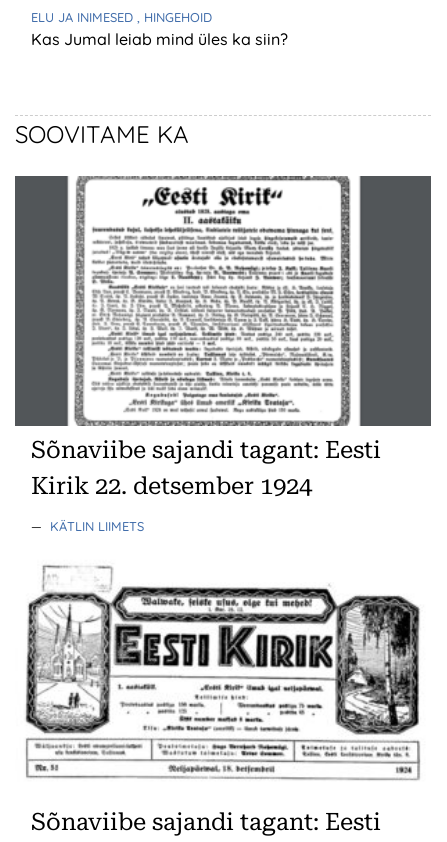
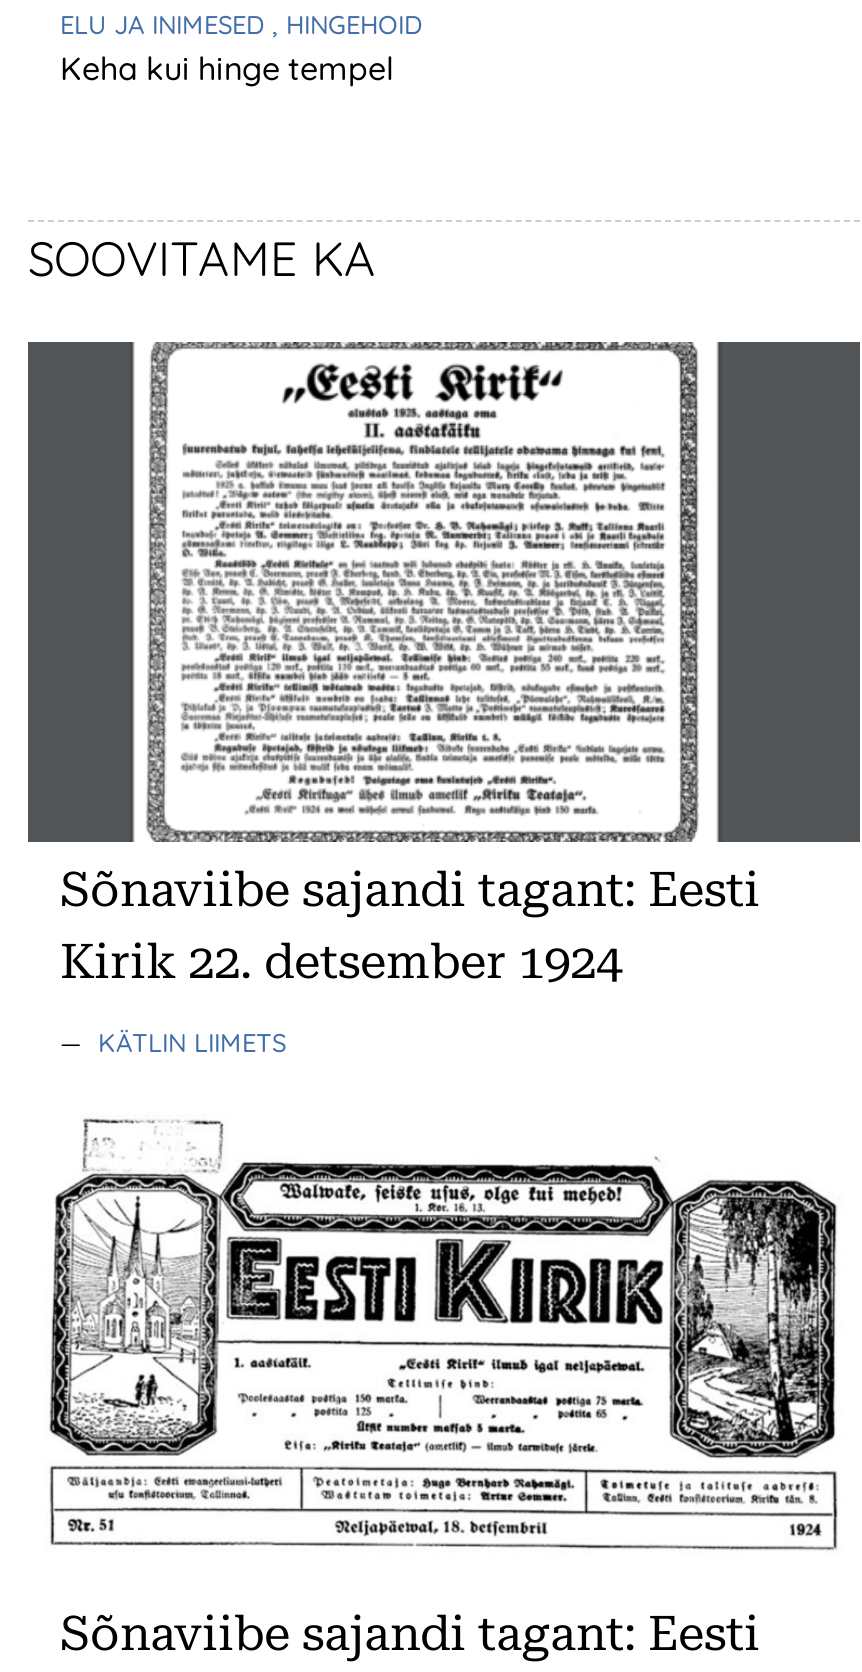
[31,29,288,49] Kas Jumal leiab mind üles ka siin? -> [60,49,394,89] Keha kui hinge tempel

